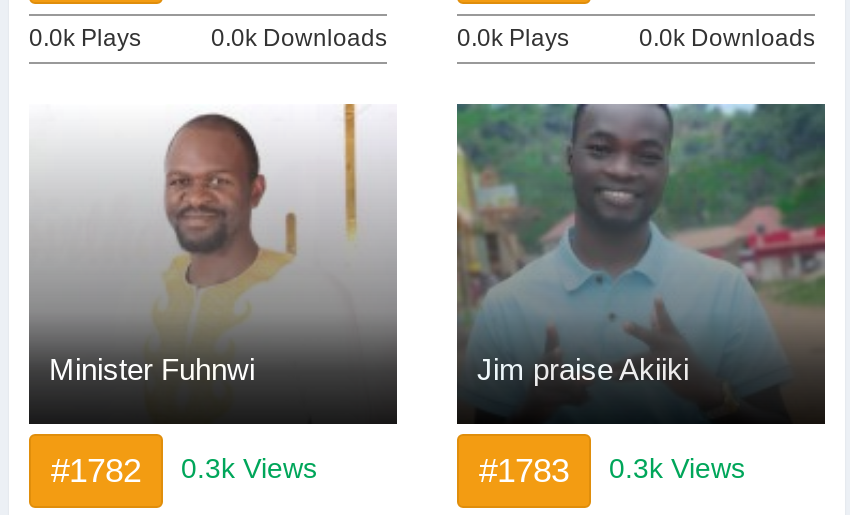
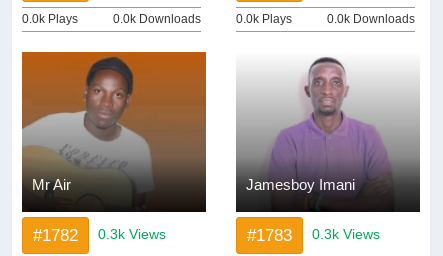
[29,104,397,386] [image] | Minister Fuhnwi -> [21,51,207,193] [image] | Mr Air
[455,102,827,386] [image] | Jim praise Akiiki -> [236,52,420,193] [image] | Jamesboy Imani

